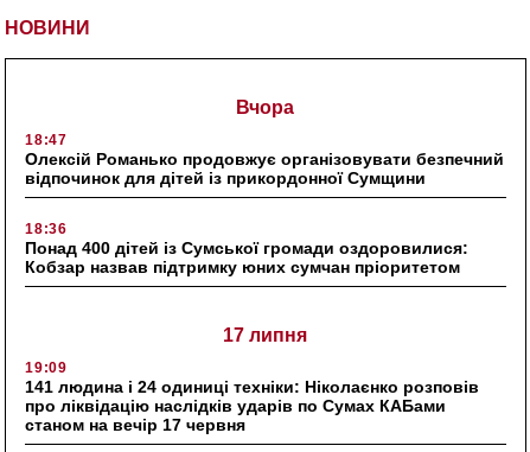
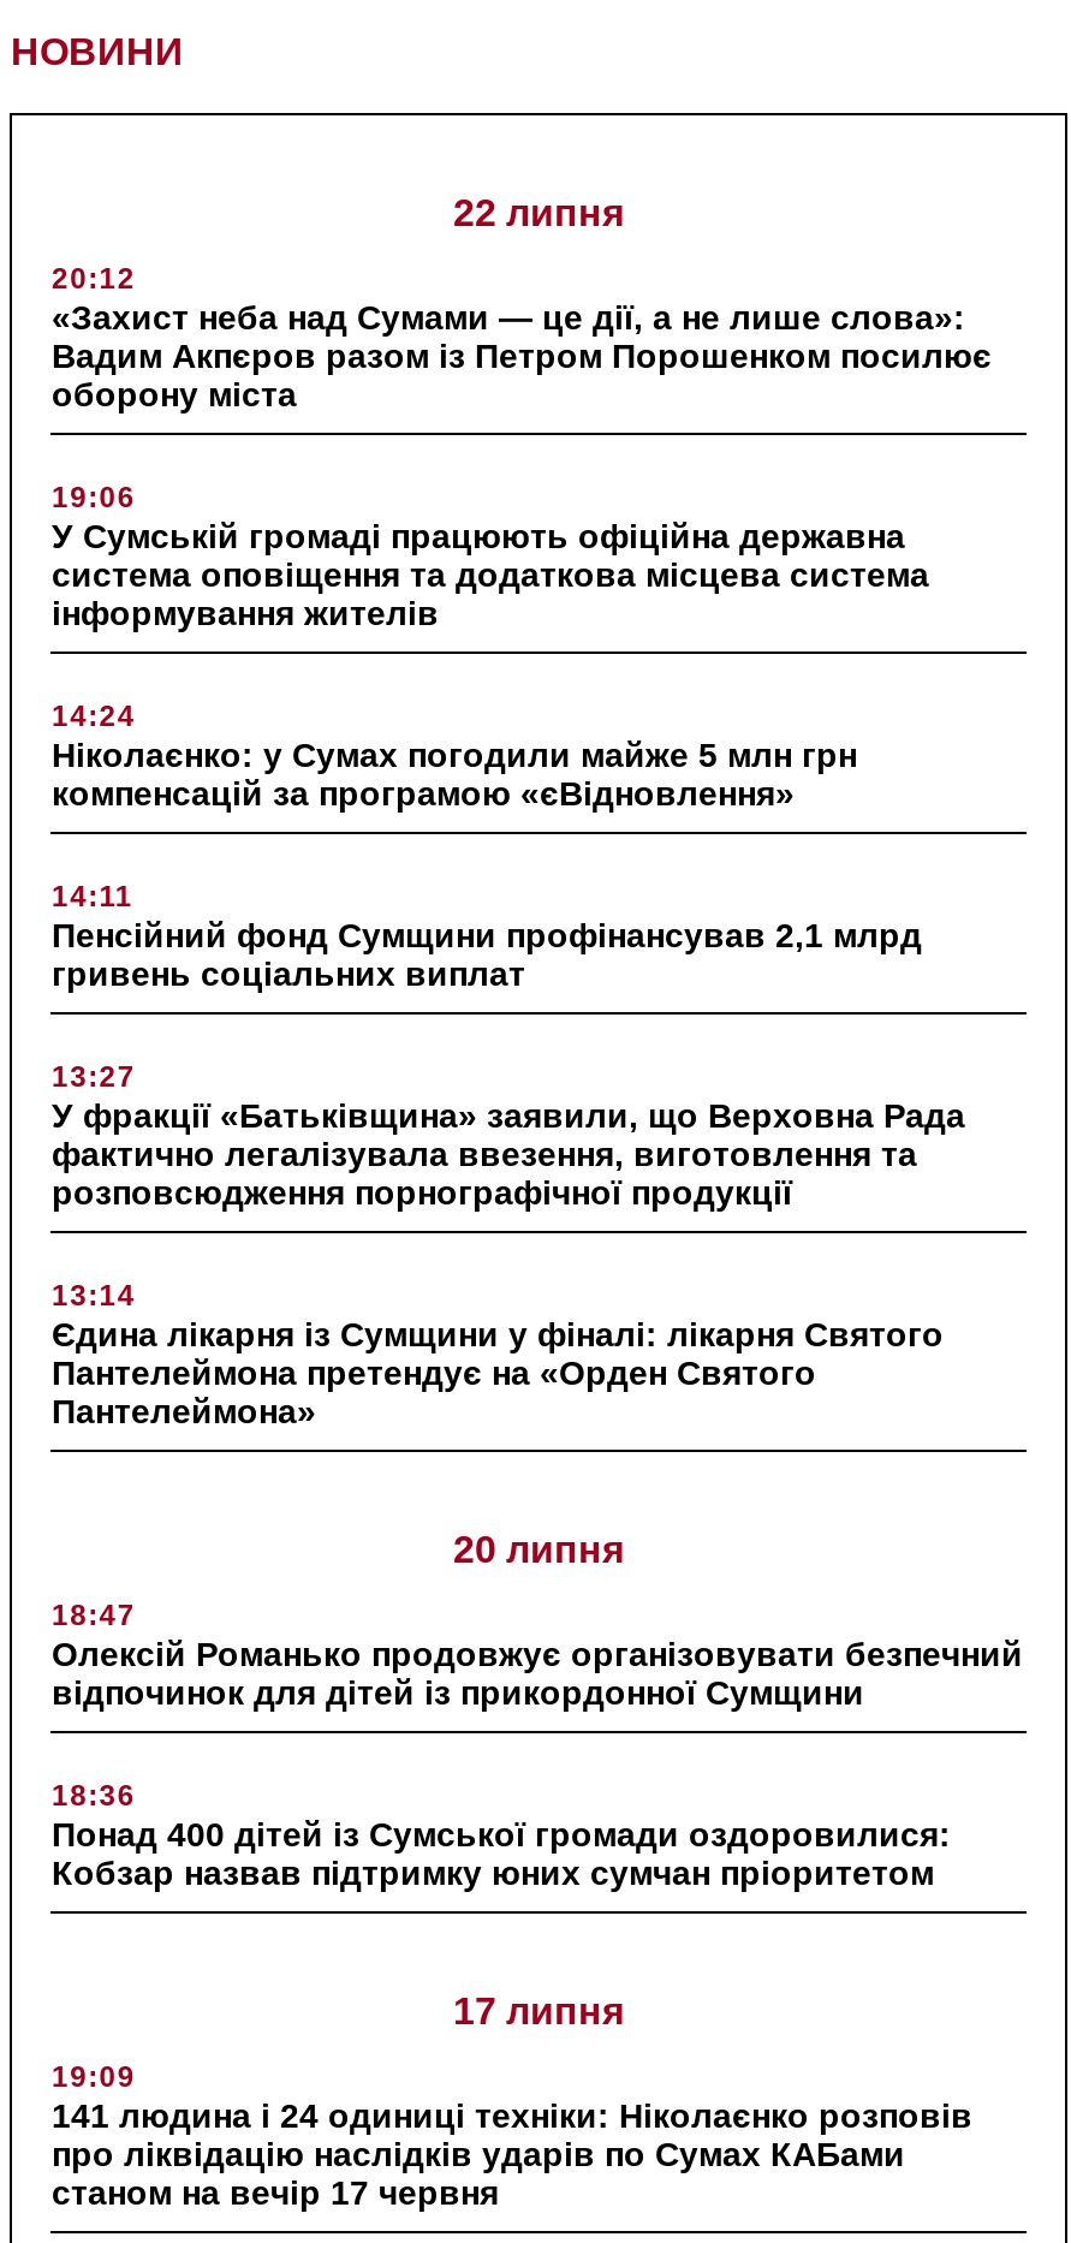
[237,97,295,117] Вчора -> [52,191,992,1569] 22 липня | 20:12 | «Захист неба над Сумами — це дії, а не лише слова»: | Вадим Акпєров разом із Петром Порошенком посилює | оборону міста | 19:06 | У Сумській громаді працюють офіційна державна | система оповіщення та додаткова місцева система | інформування жителів | 14:24 | Ніколаєнко: у Сумах погодили майже 5 млн грн | компенсацій за програмою «єВідновлення» | 14:11 | Пенсійний фонд Сумщини профінансував 2,1 млрд | гривень соціальних виплат | 13:27 | У фракції «Батьківщина» заявили, що Верховна Рада | фактично легалізувала ввезення, виготовлення та | розповсюдження порнографічної продукції | 13:14 | Єдина лікарня із Сумщини у фіналі: лікарня Святого | Пантелеймона претендує на «Орден Святого | Пантелеймона» | 20 липня

